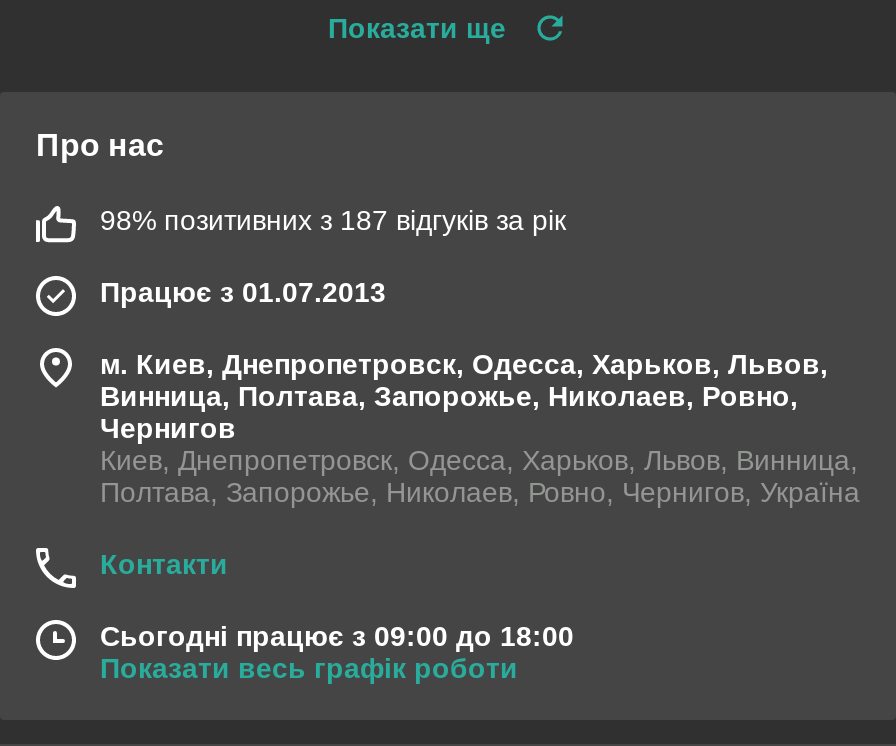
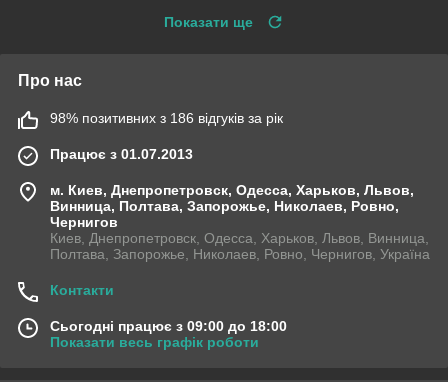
[100,204,566,236] 98% позитивних з 187 відгуків за рік -> [50,110,283,126] 98% позитивних з 186 відгуків за рік

